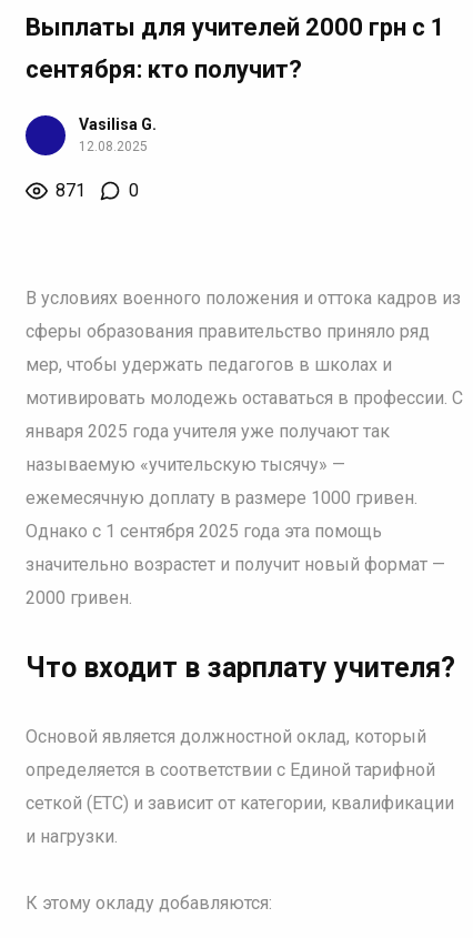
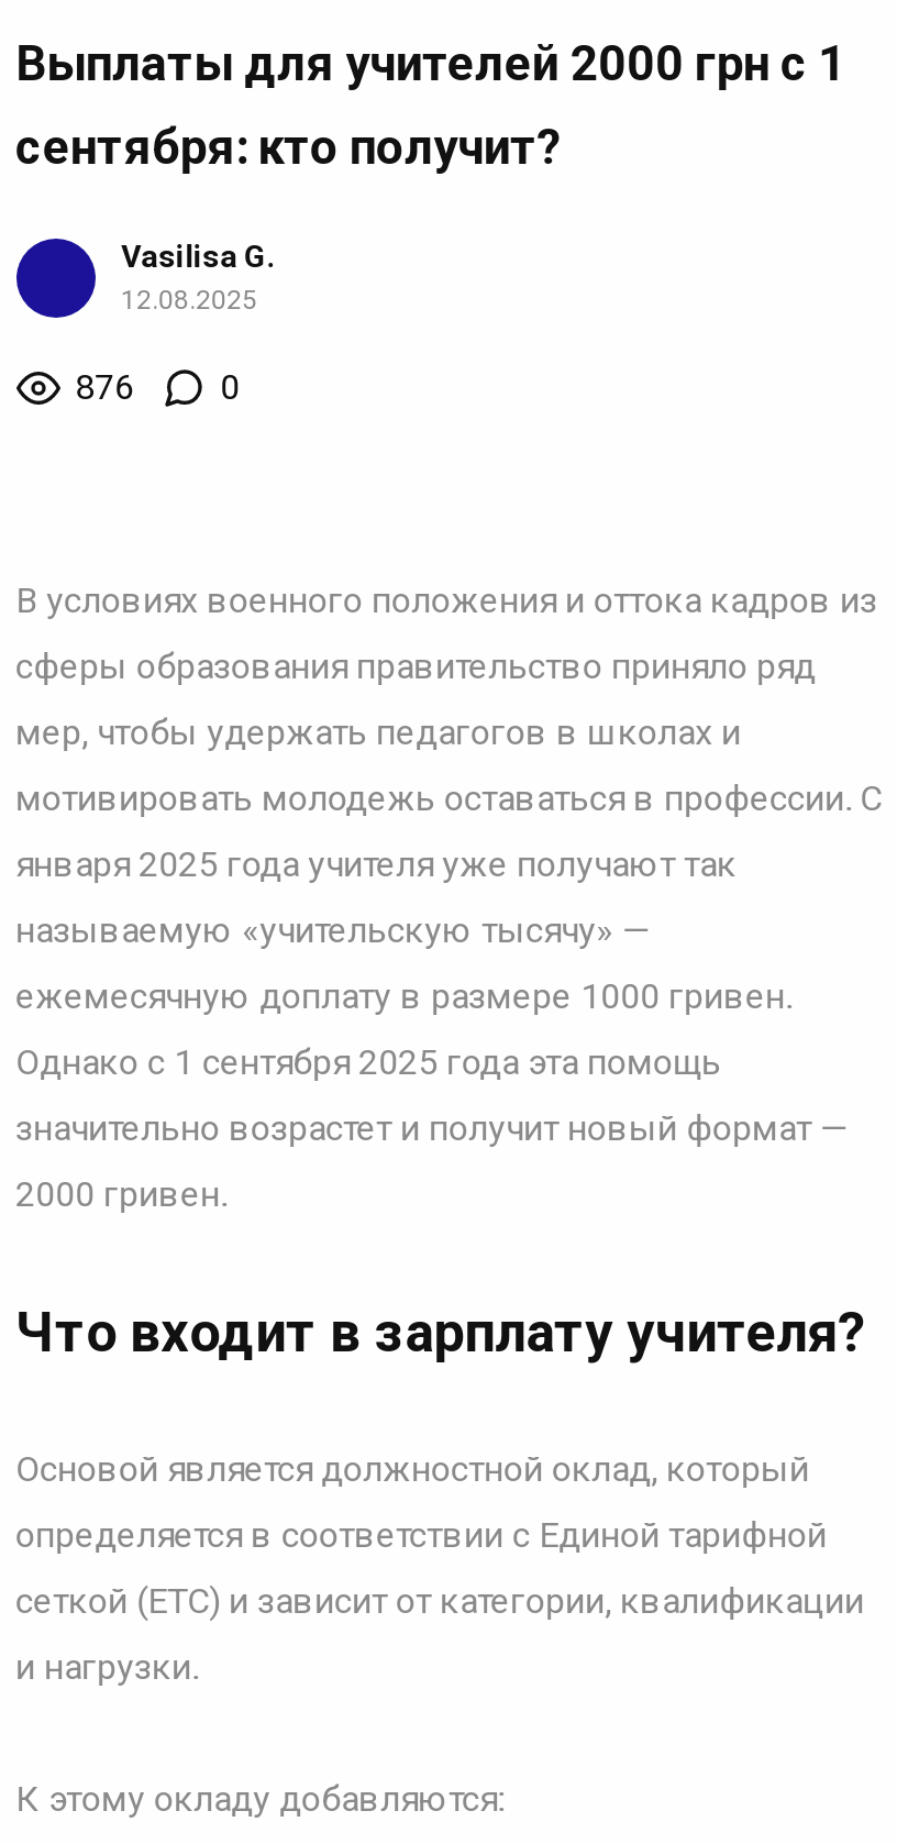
[55,180,85,201] 871 -> [75,366,134,408] 876

